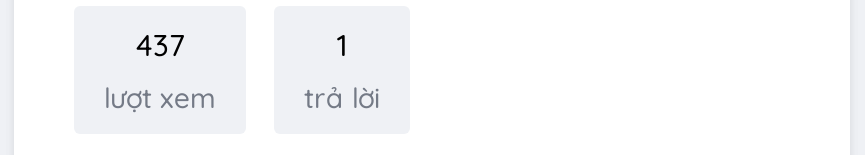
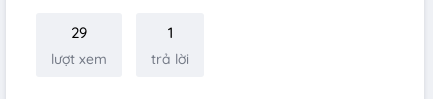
[135,27,185,65] 437 -> [71,23,87,42] 29

